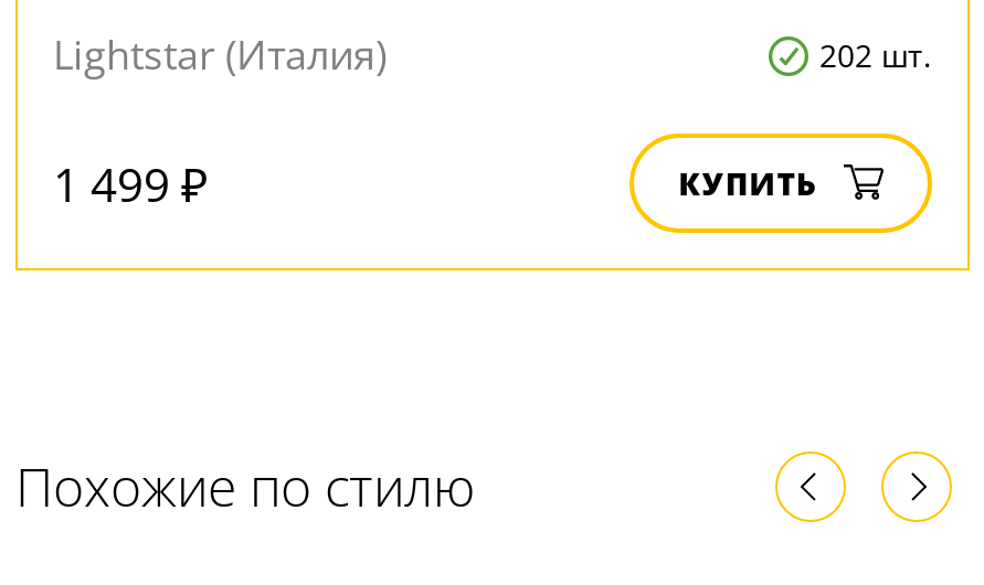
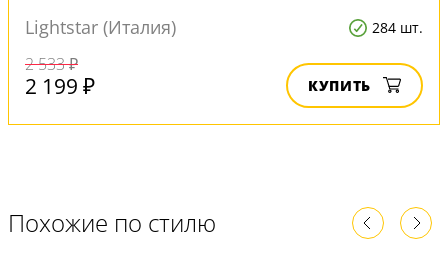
[819,34,932,76] 202 шт. -> [372,18,423,37] 284 шт.
[53,152,208,214] 1 499 ₽ -> [25,53,95,99] 2 533 ₽ | 2 199 ₽

